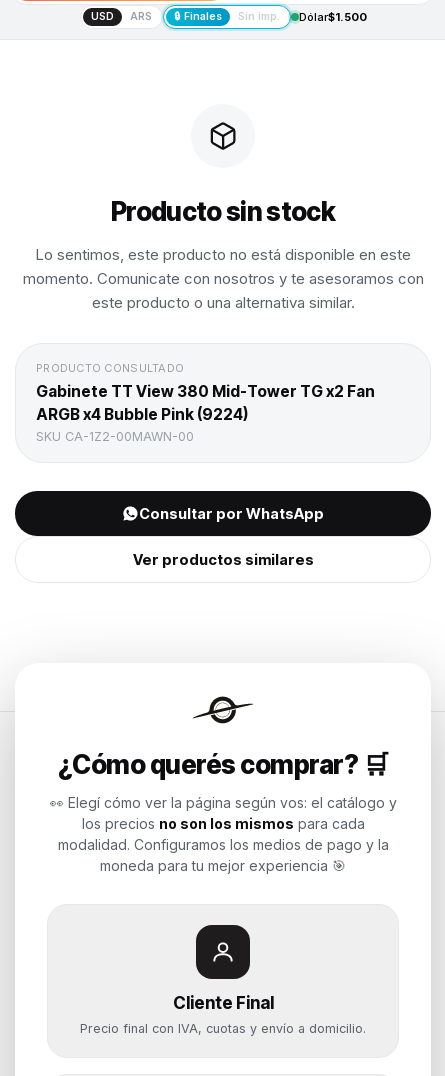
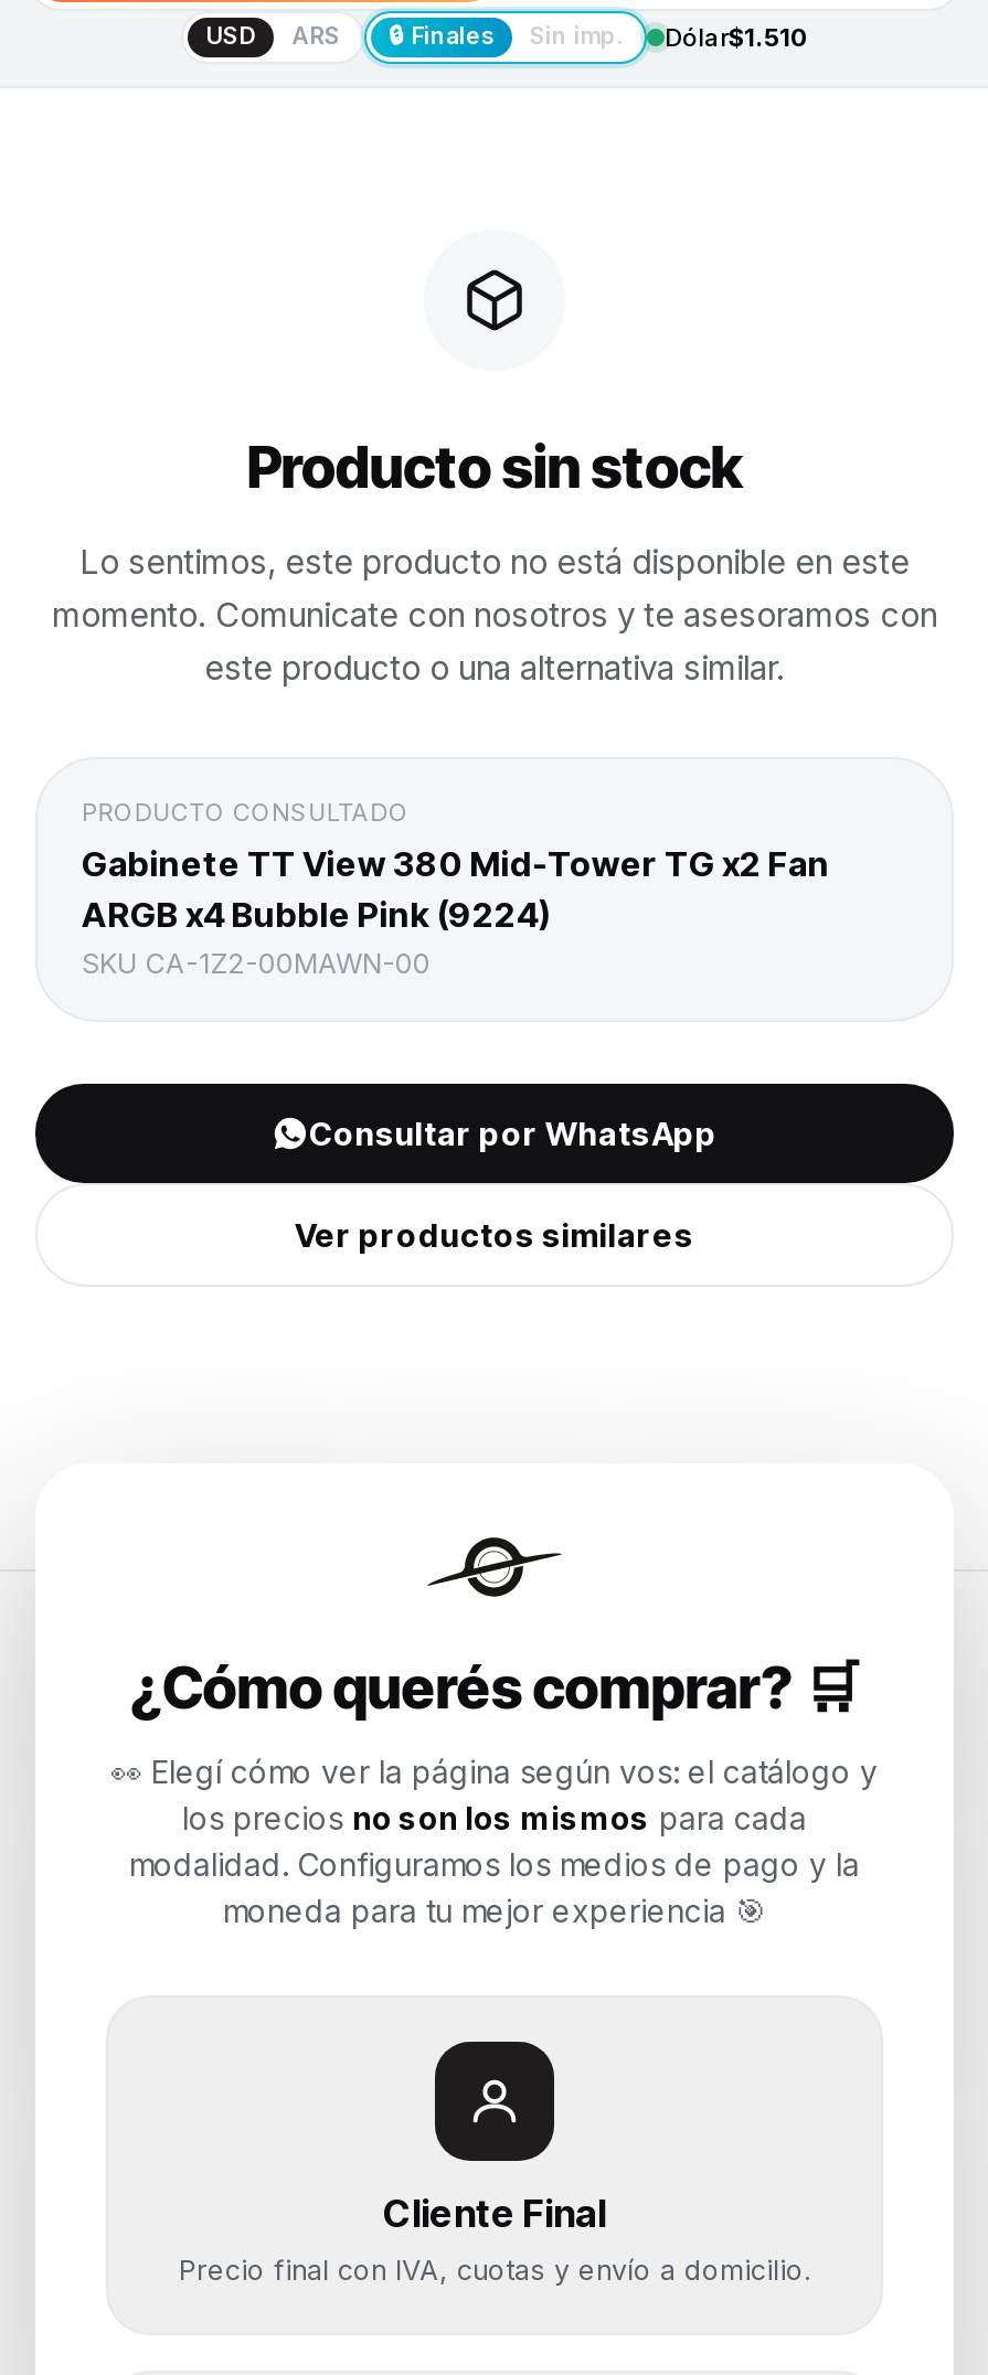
[298,10,366,24] Dólar $1.500 -> [665,22,808,53] Dólar $1.510

